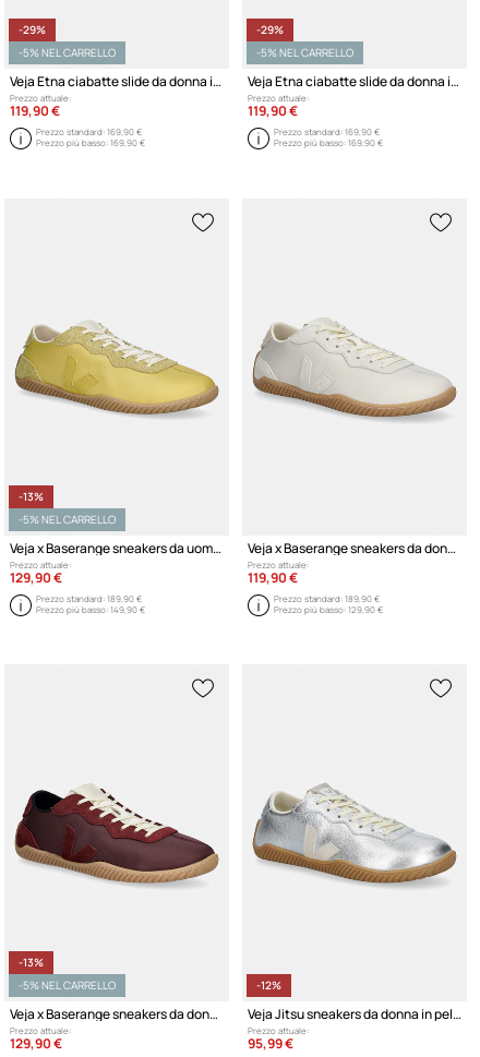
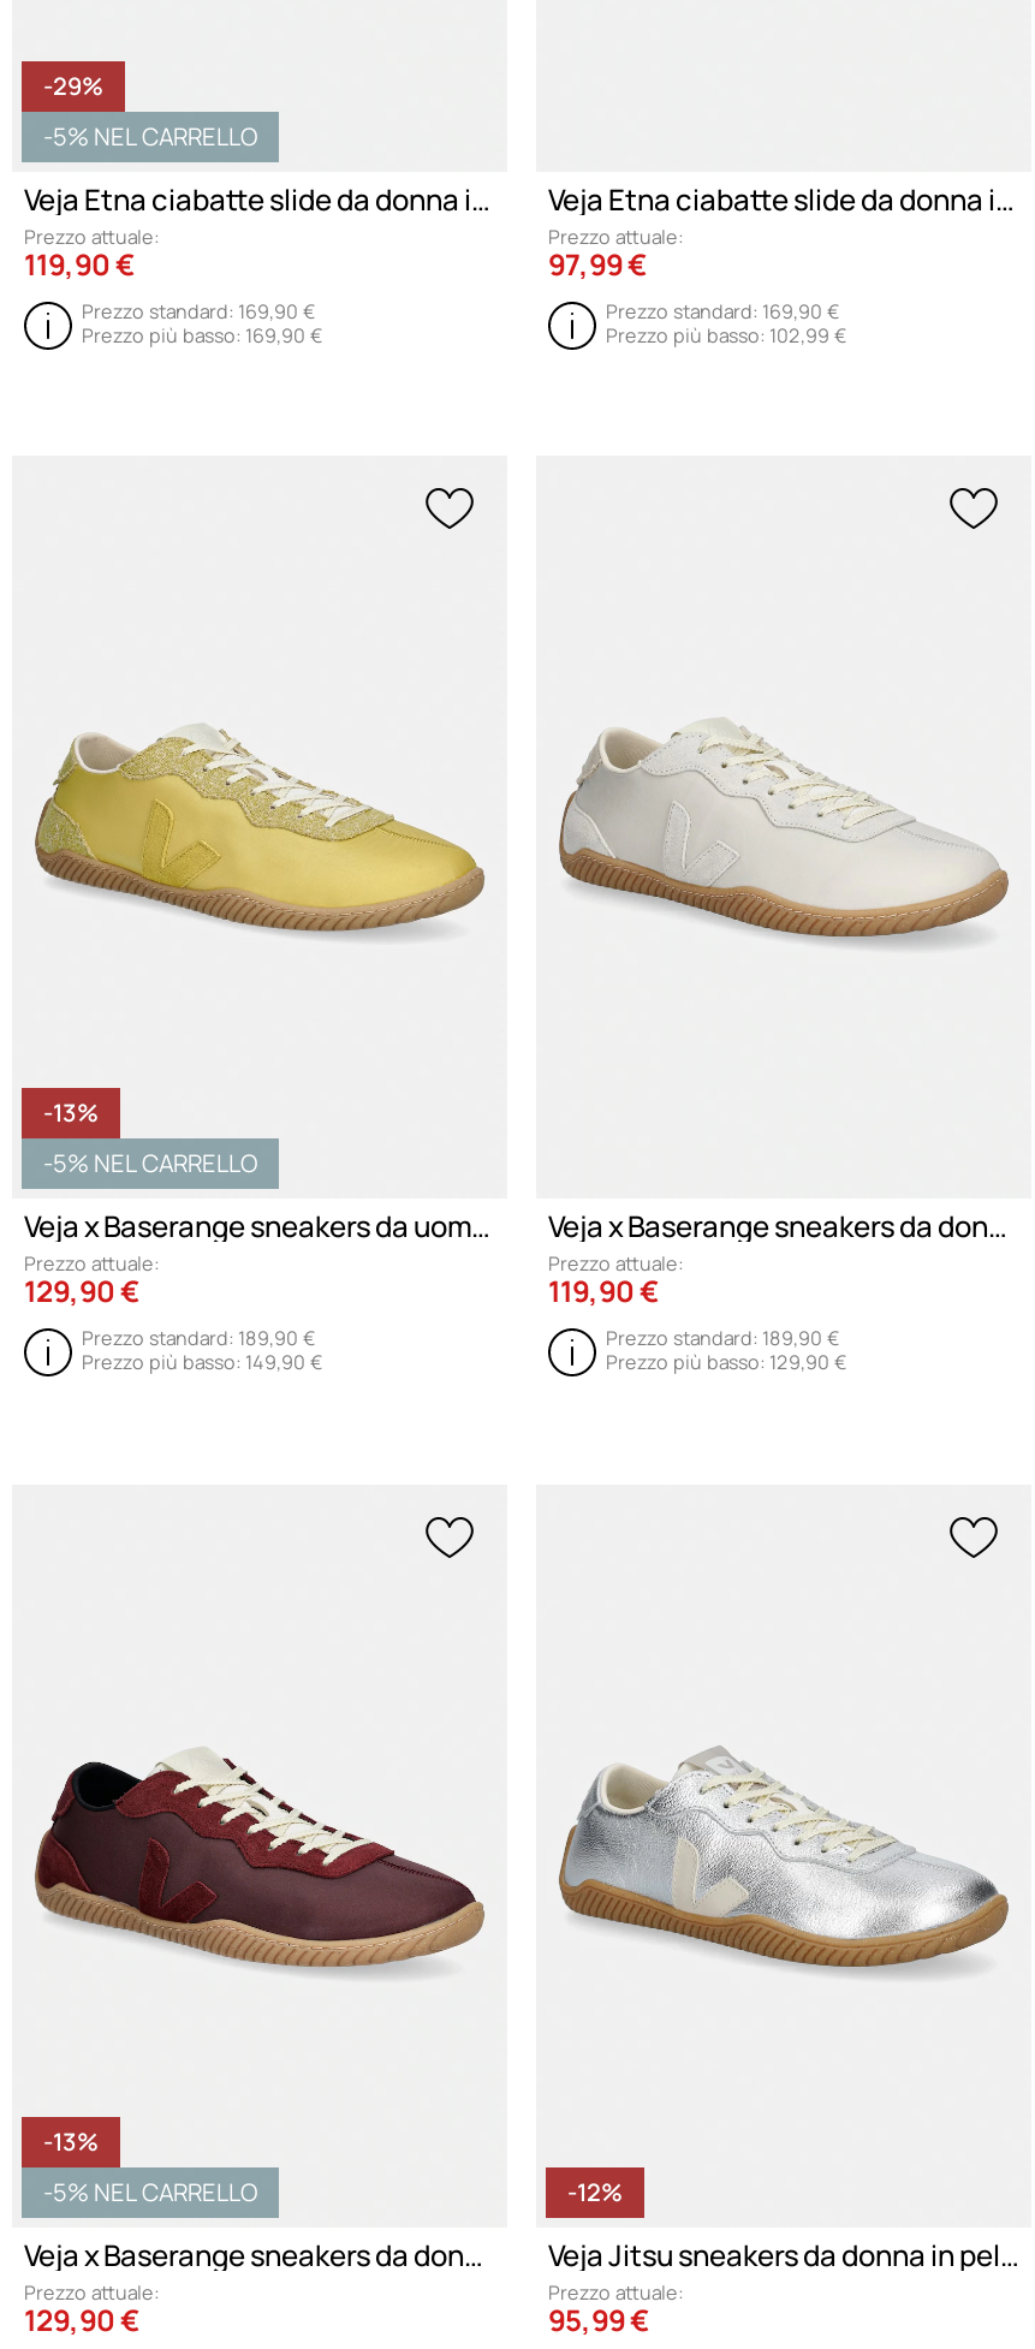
[256,22,353,60] -29% | -5% NEL CARRELLO -> none
[248,102,298,120] 119,90 € -> [548,244,647,285] 97,99 €
[274,137,383,149] Prezzo più basso: 169,90 € -> [606,321,846,347] Prezzo più basso: 102,99 €

